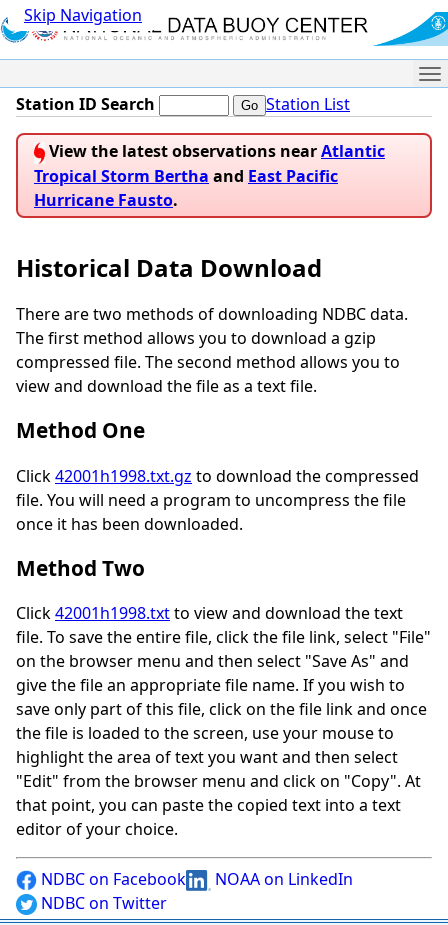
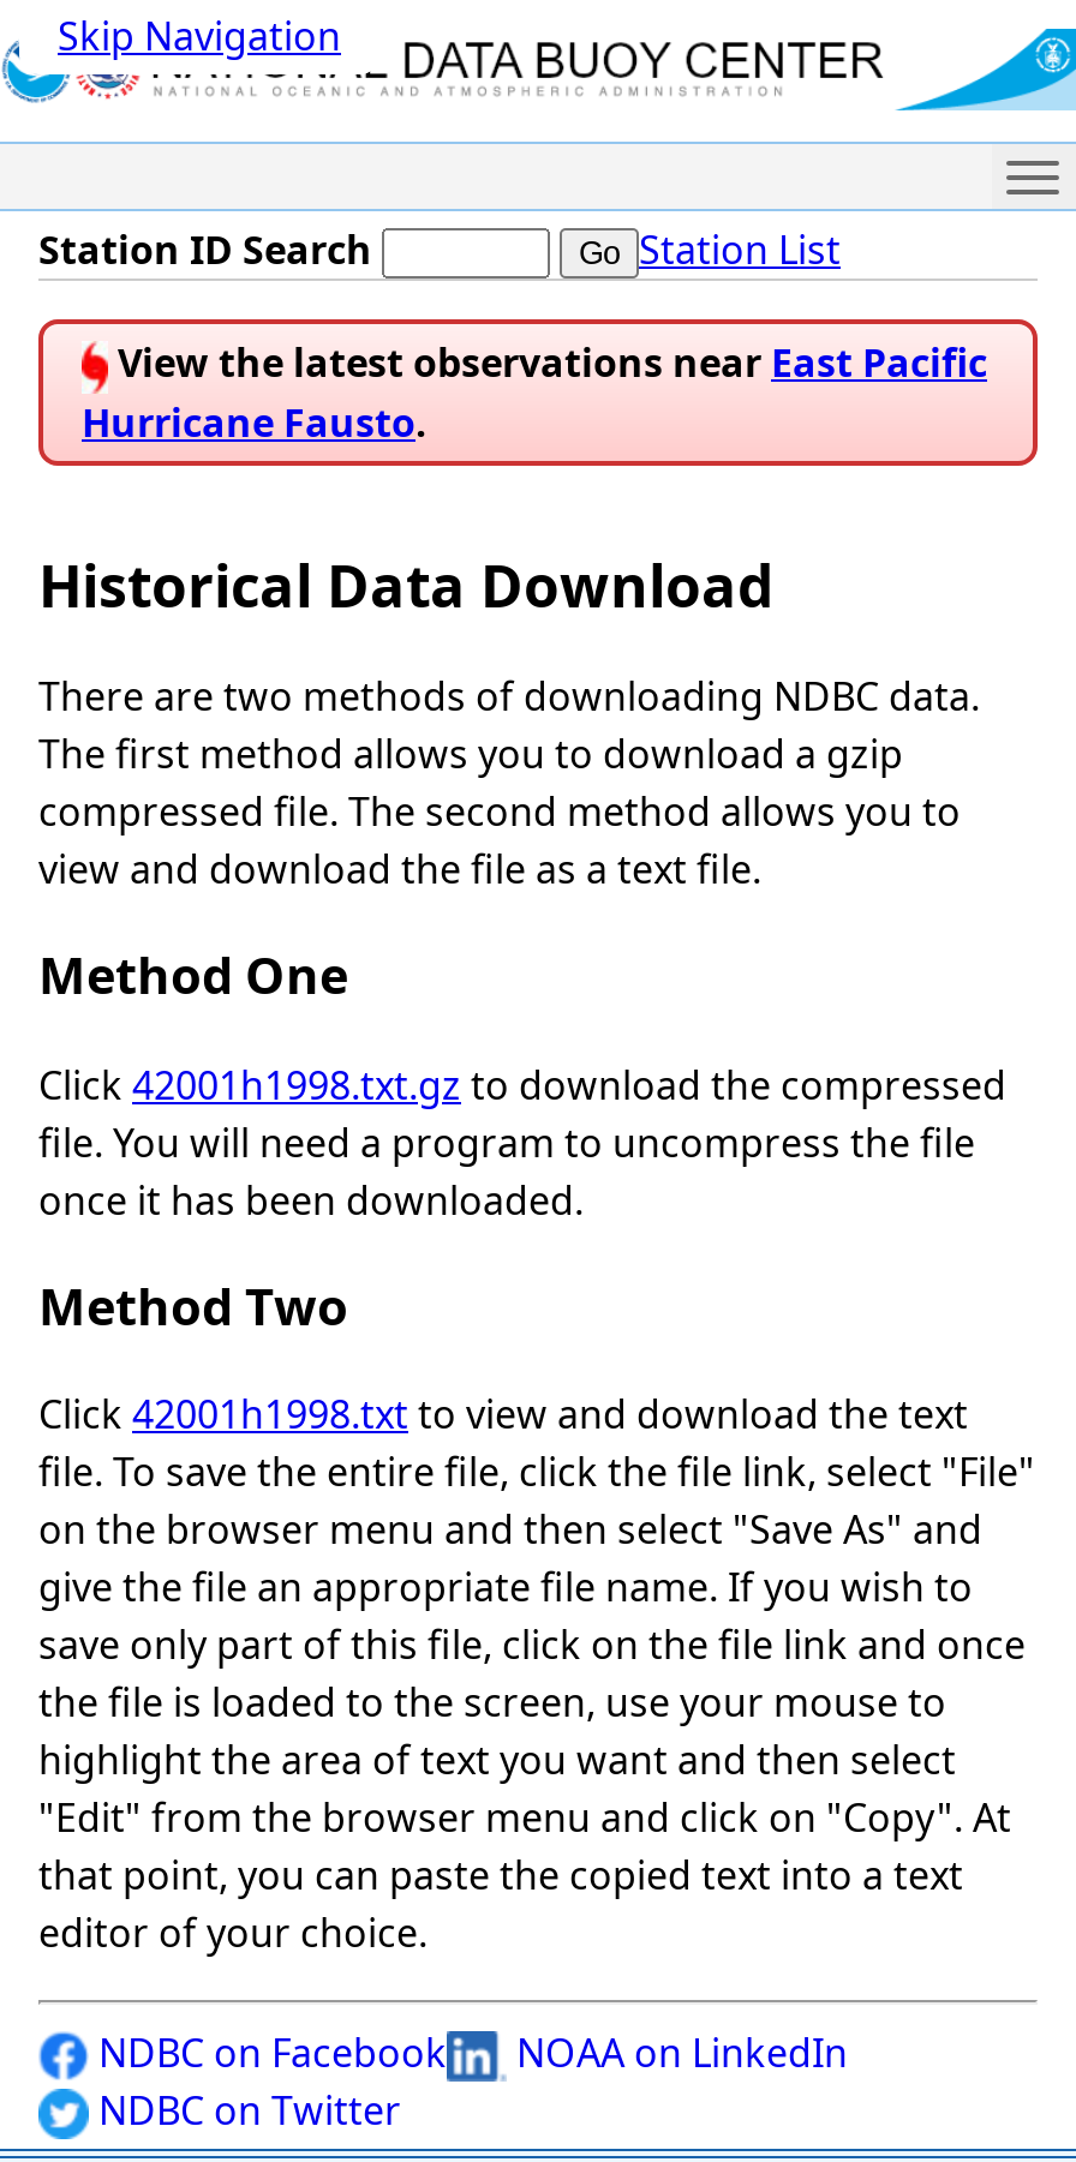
[34,140,385,187] View the latest observations near Atlantic | Tropical Storm Bertha and East Pacific -> [108,337,987,390] View the latest observations near East Pacific

